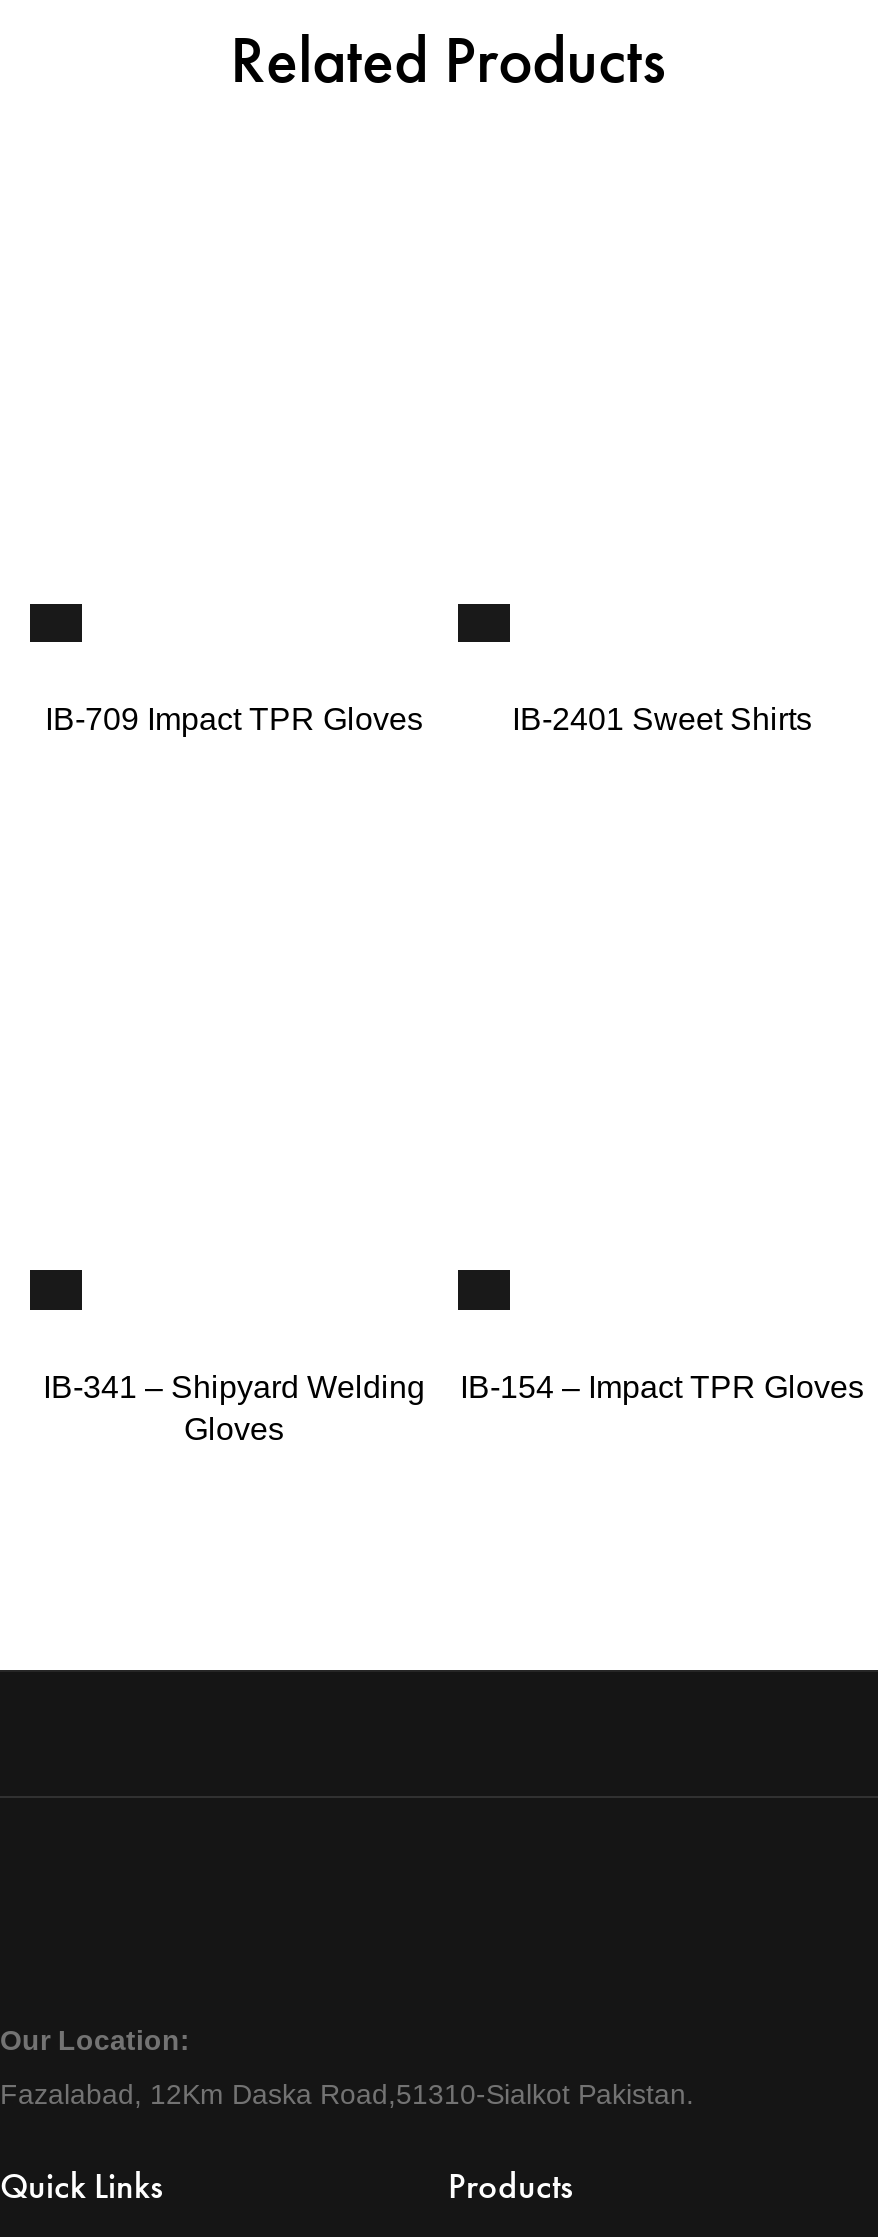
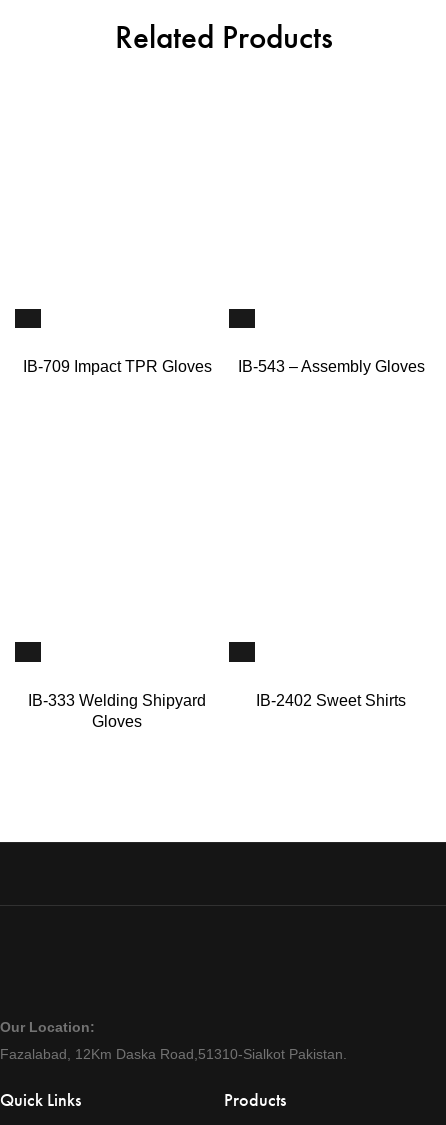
[512,703,812,737] IB-2401 Sweet Shirts -> [237,358,424,375] IB-543 – Assembly Gloves
[43,1370,425,1404] IB-341 – Shipyard Welding -> [28,692,206,709] IB-333 Welding Shipyard
[460,1370,864,1404] IB-154 – Impact TPR Gloves -> [256,692,406,709] IB-2402 Sweet Shirts

